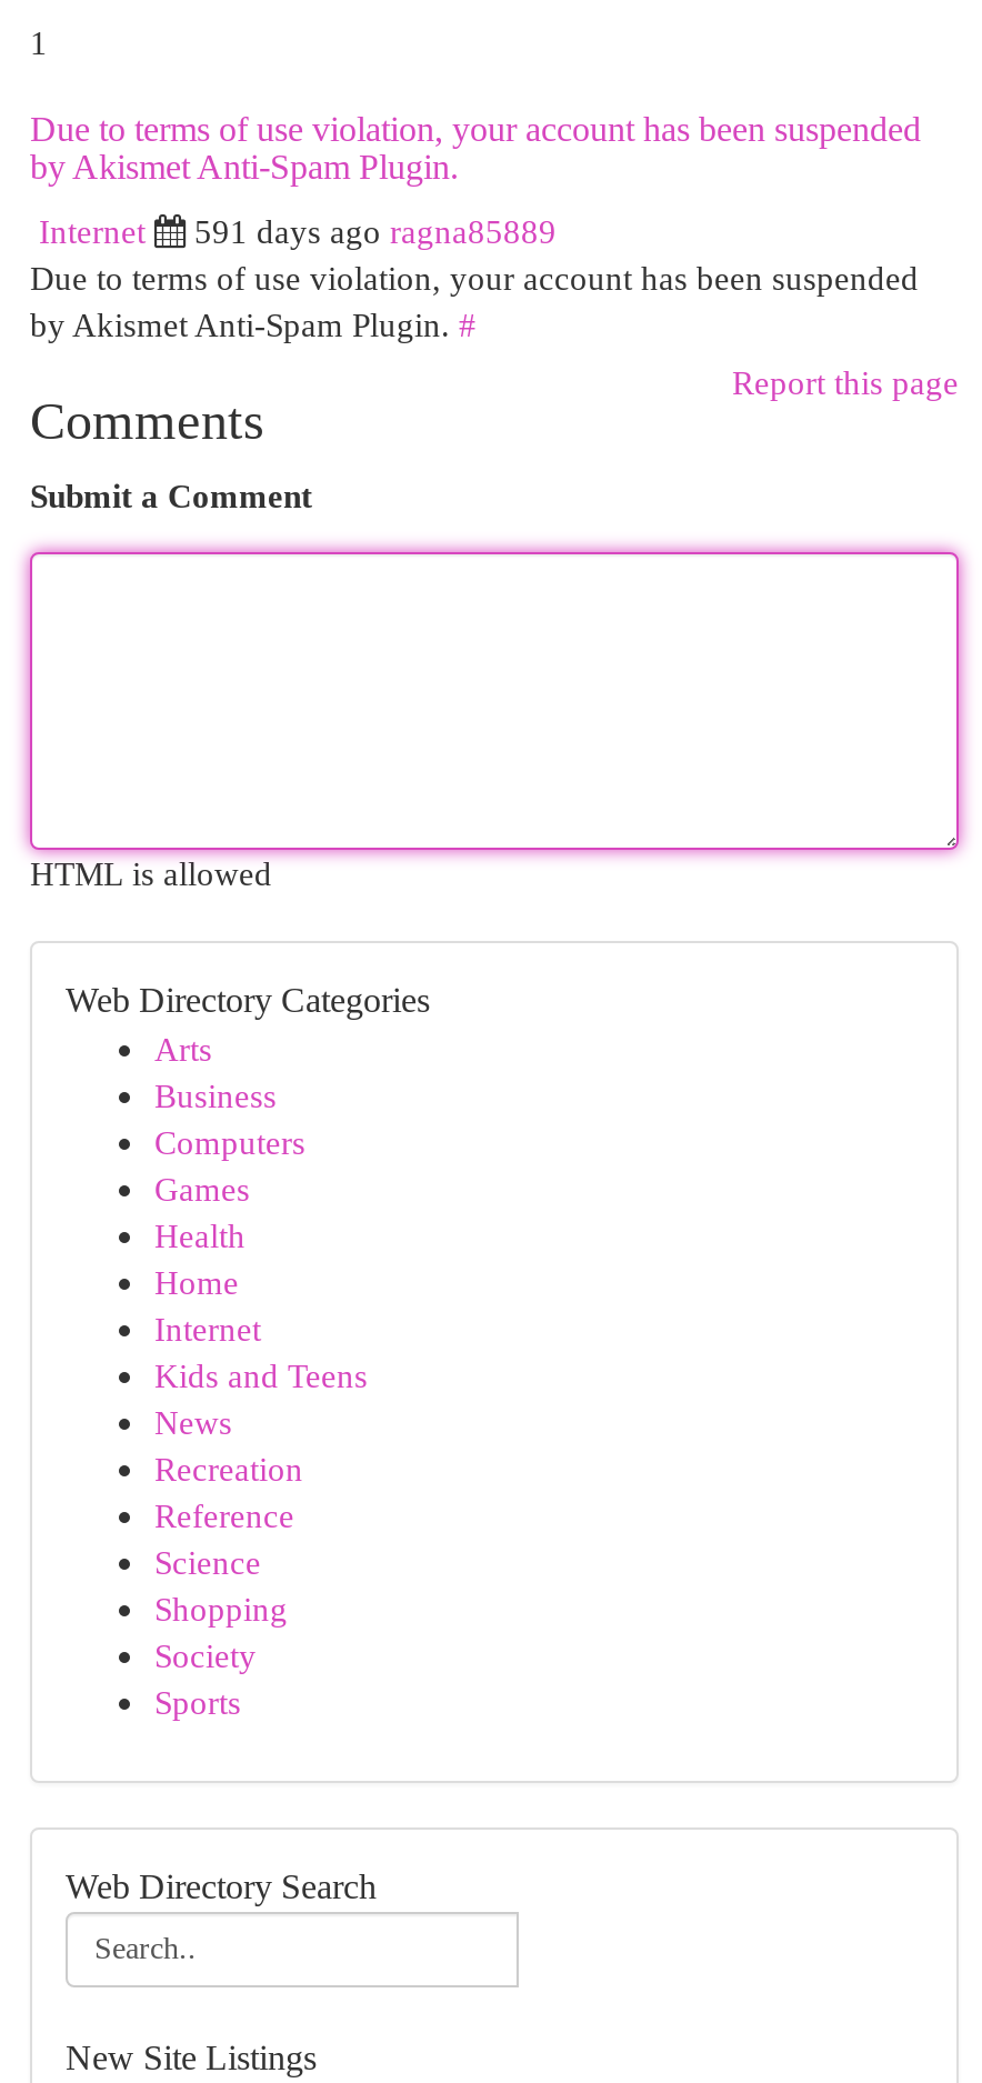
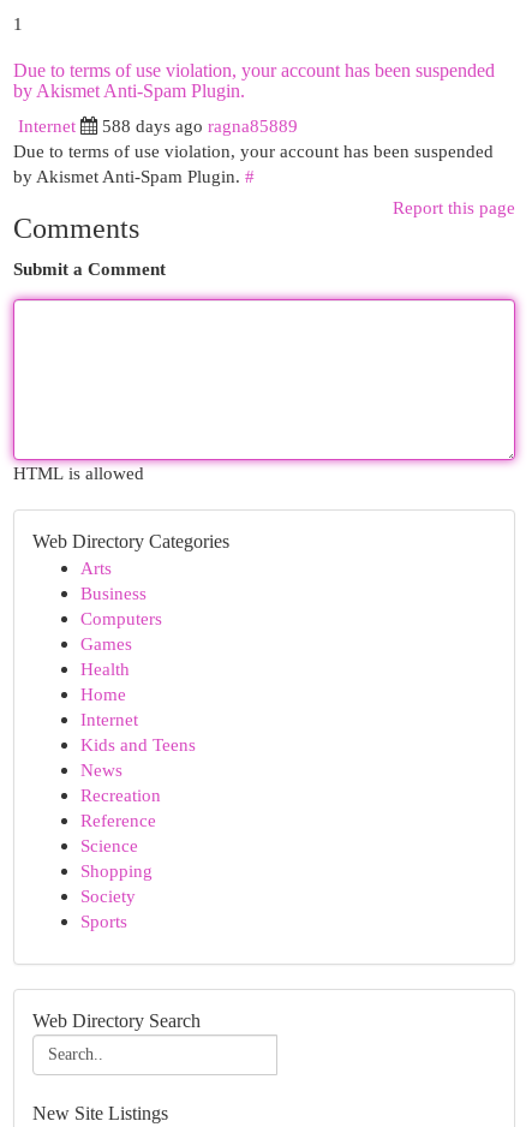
[194,212,557,250] 591 days ago ragna85889 -> [102,115,298,136] 588 days ago ragna85889

